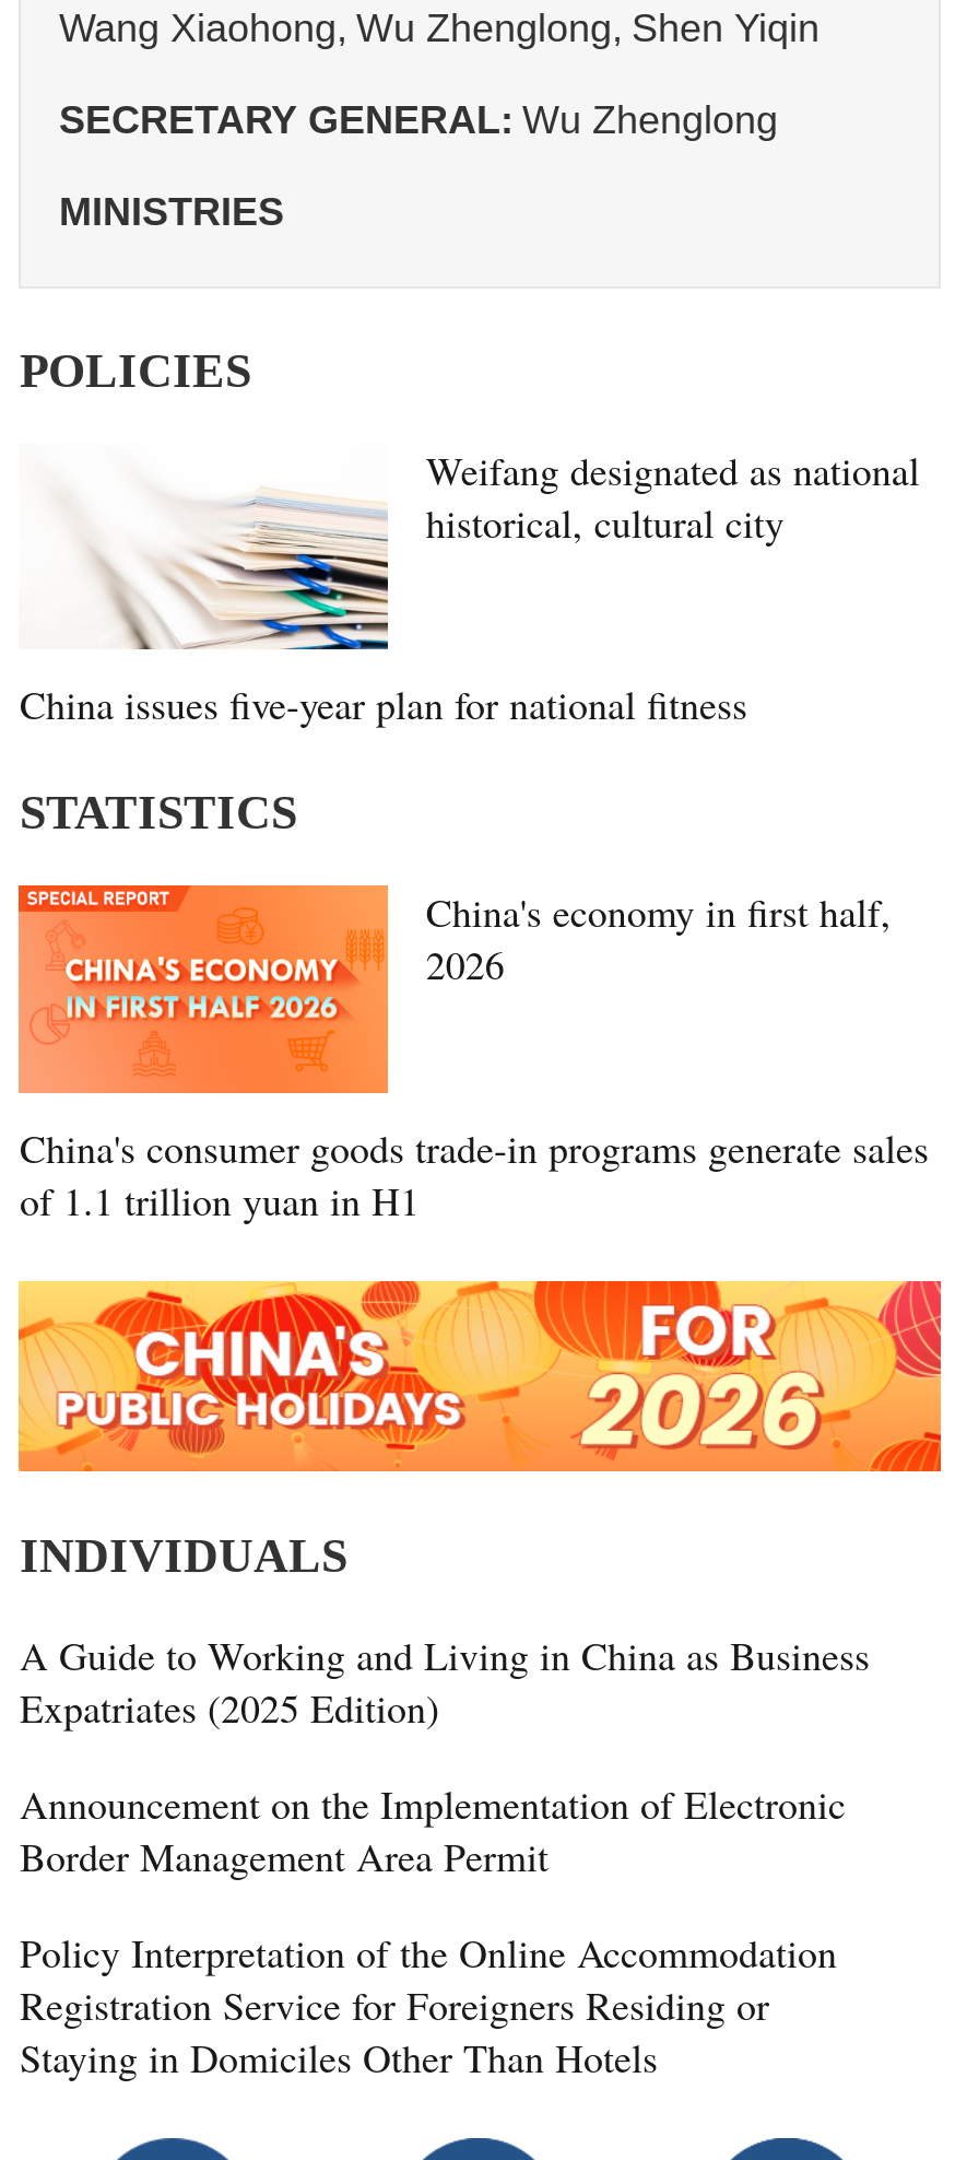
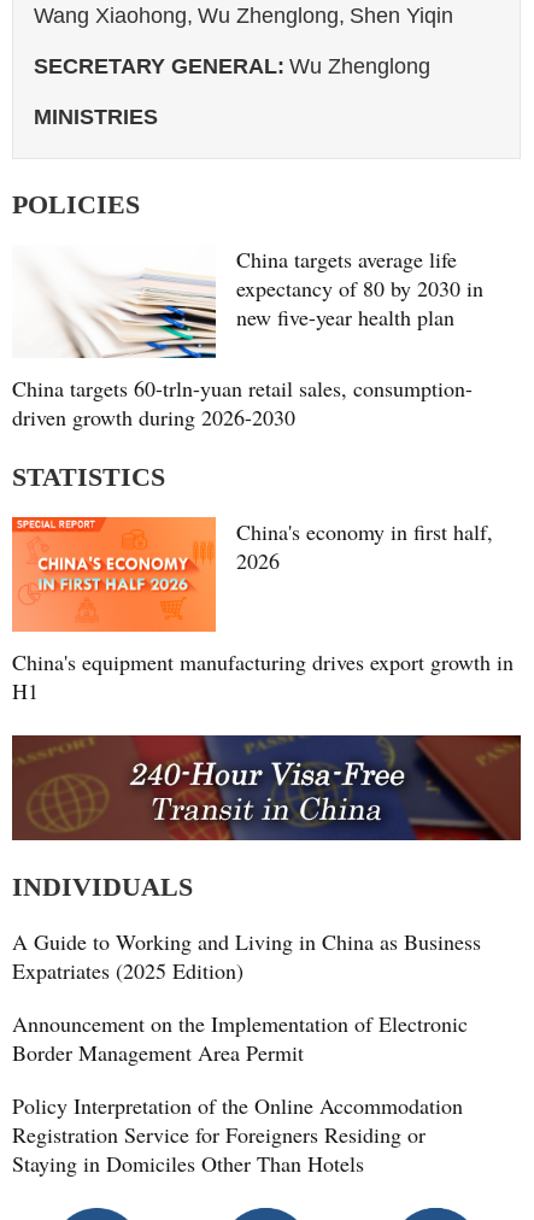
[426,444,920,549] Weifang designated as national | historical, cultural city -> [237,245,484,331] China targets average life | expectancy of 80 by 2030 in | new five-year health plan
[19,679,747,731] China issues five-year plan for national fitness -> [13,374,473,432] China targets 60-trln-yuan retail sales, consumption- | driven growth during 2026-2030
[19,1122,929,1226] China's consumer goods trade-in programs generate sales | of 1.1 trillion yuan in H1 -> [13,647,514,705] China's equipment manufacturing drives export growth in | H1
[16,1279,943,1474] [image] -> [11,734,522,841] [image]

